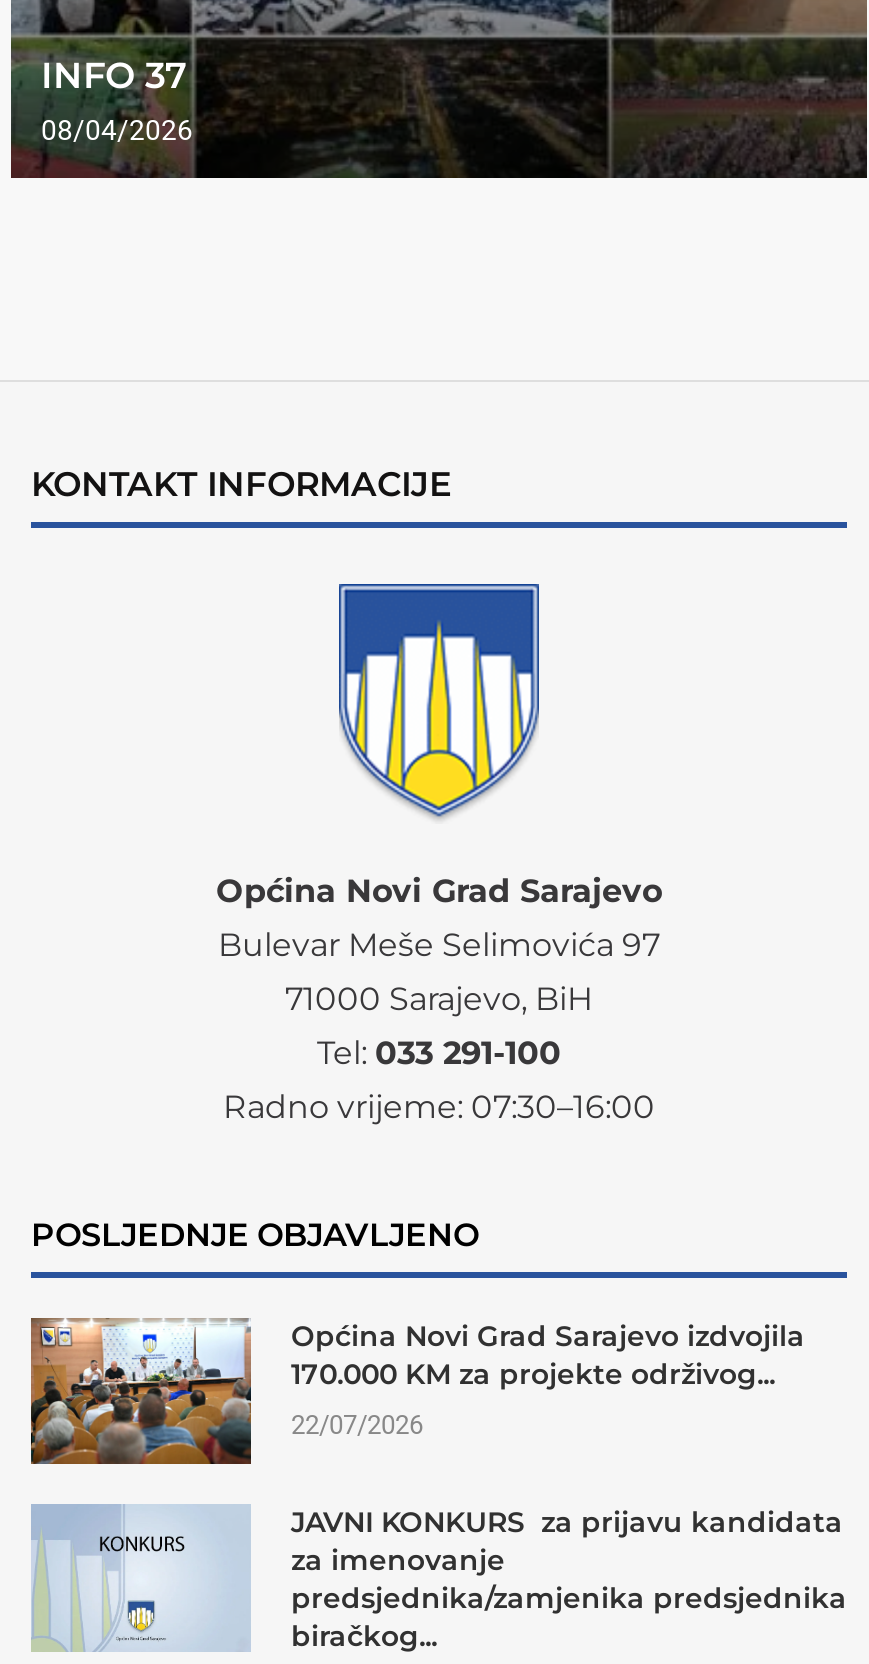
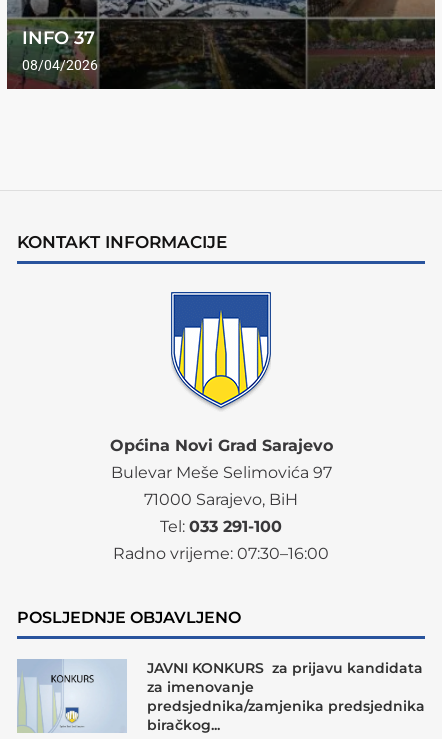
[29,1316,805,1466] [image] | Općina Novi Grad Sarajevo izdvojila | 170.000 KM za projekte održivog... | 22/07/2026 -> none

